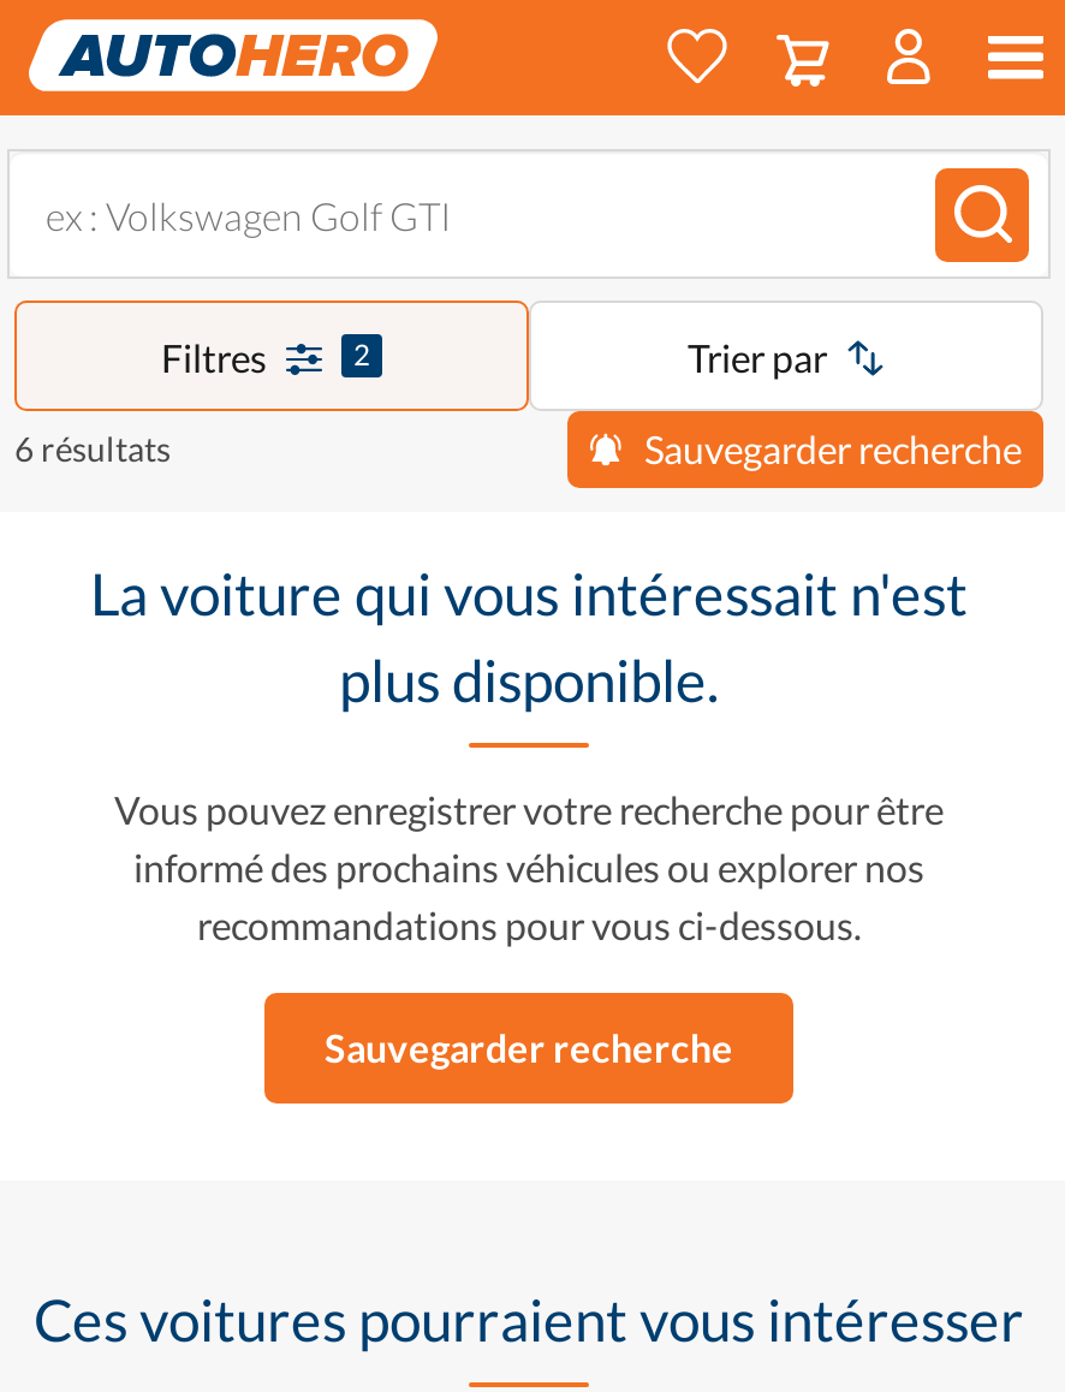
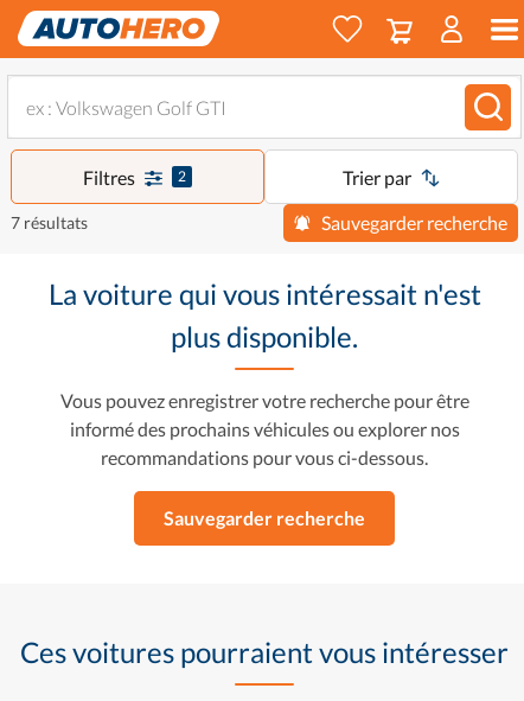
[14,428,171,469] 6 résultats -> [11,212,88,232] 7 résultats

